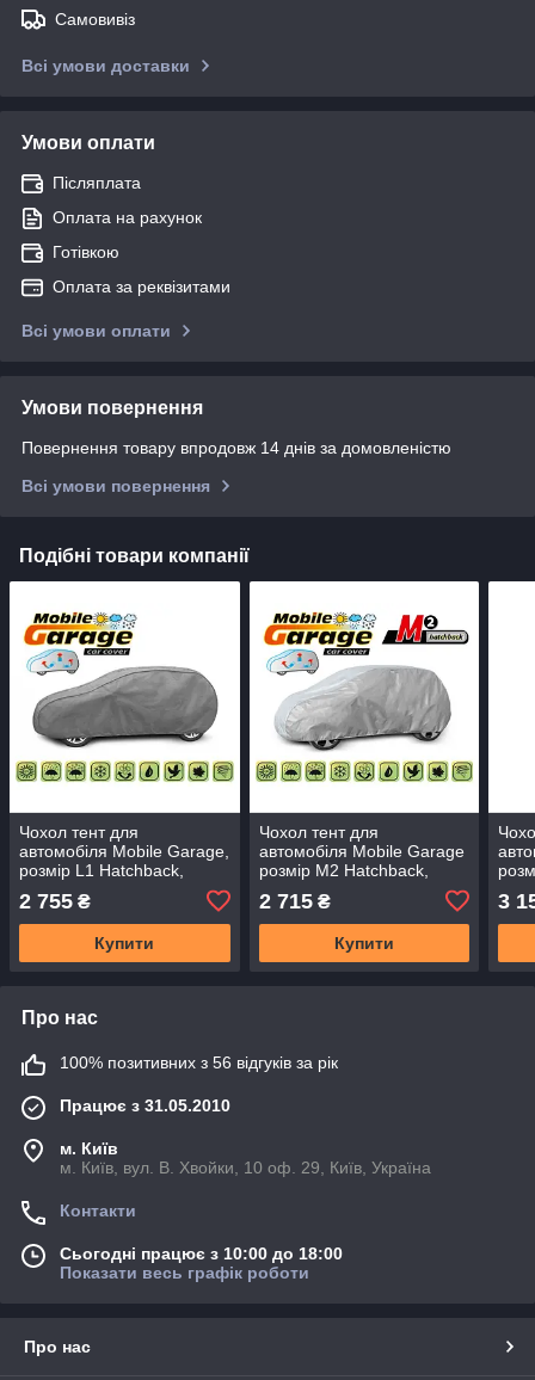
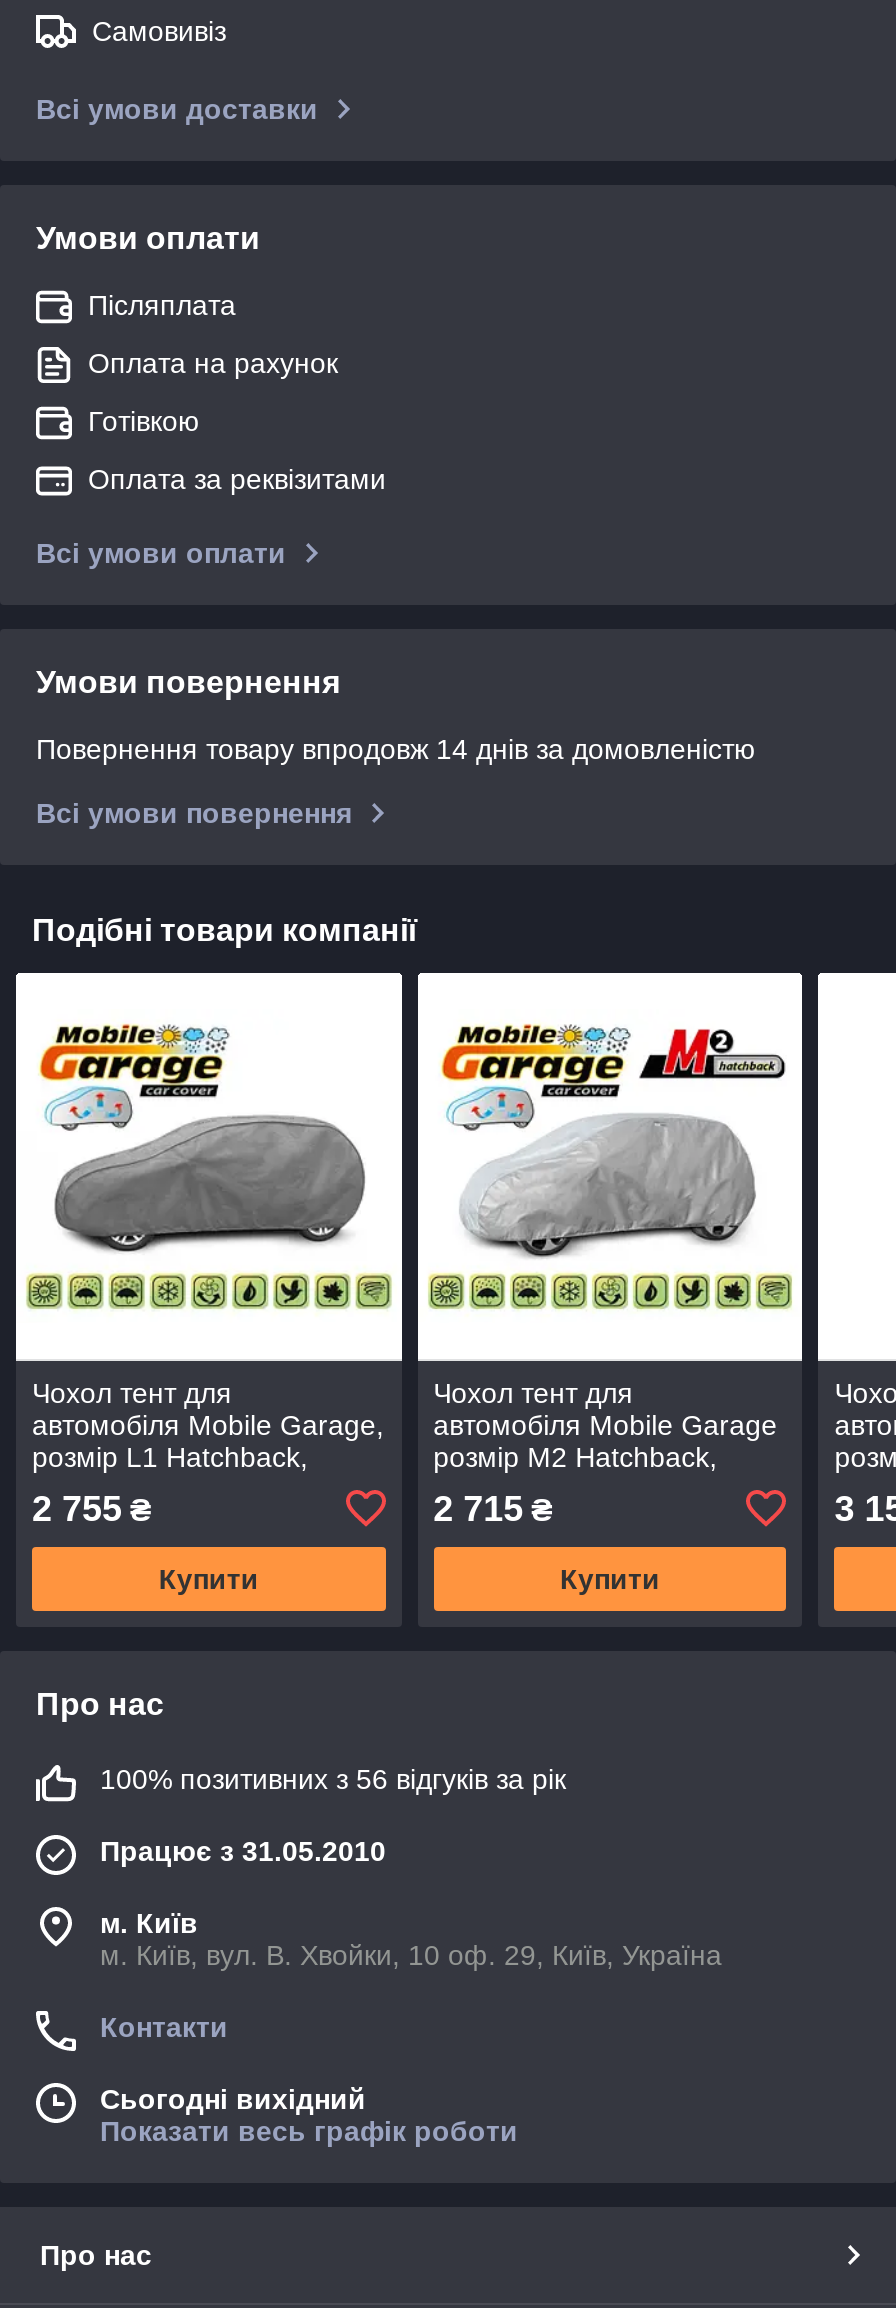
[60,1244,343,1263] Сьогодні працює з 10:00 до 18:00 -> [100,2082,366,2114] Сьогодні вихідний

